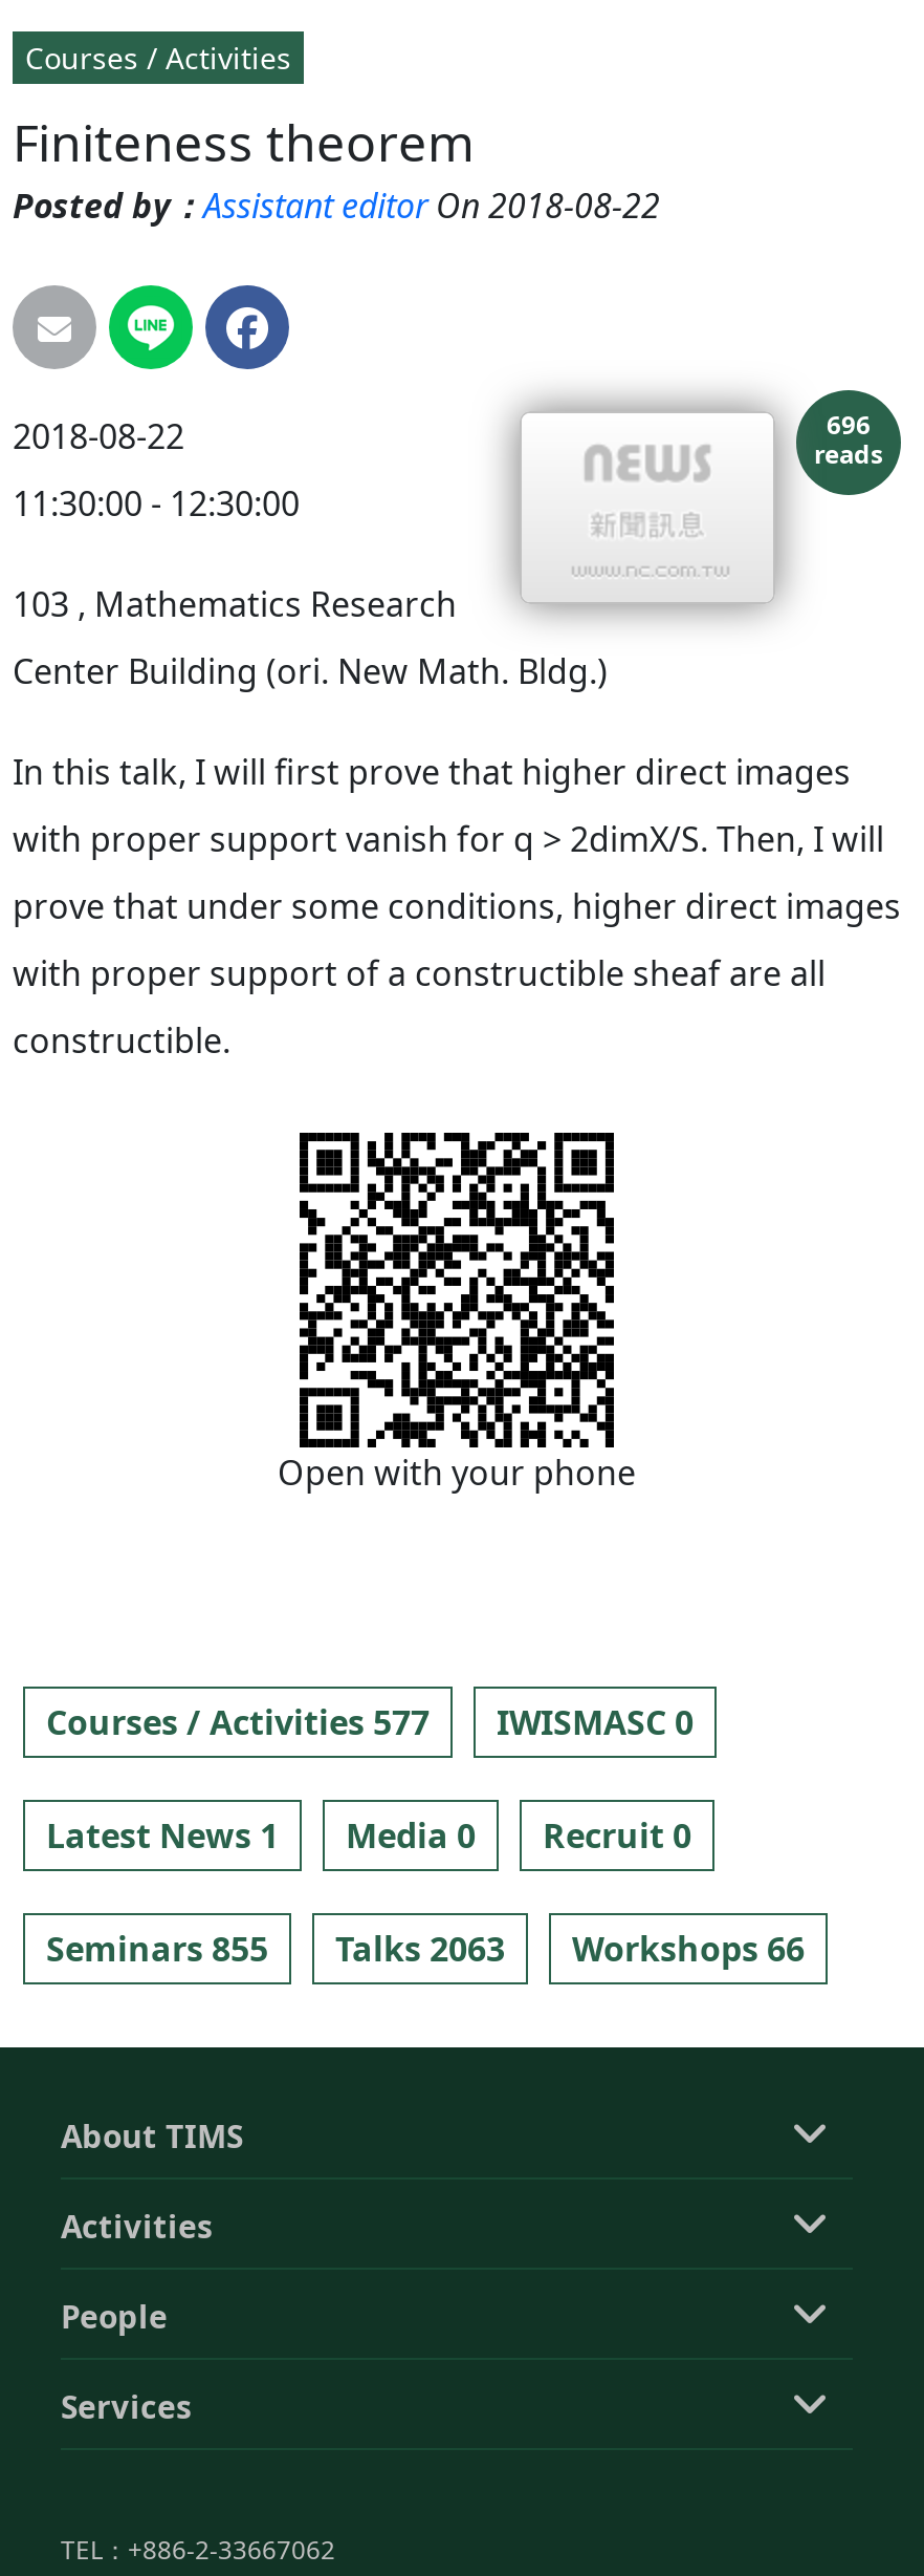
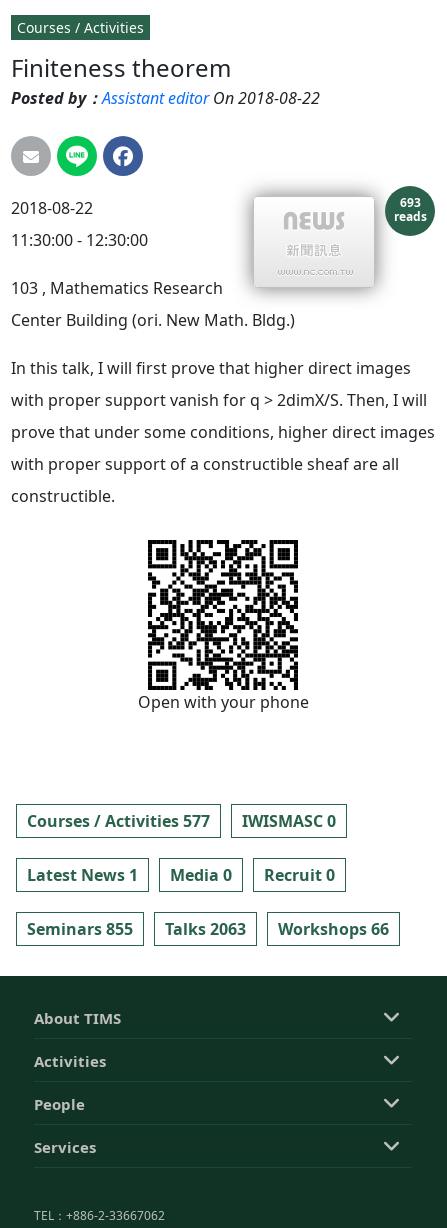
[827,407,871,443] 696 -> [399,194,420,211] 693

